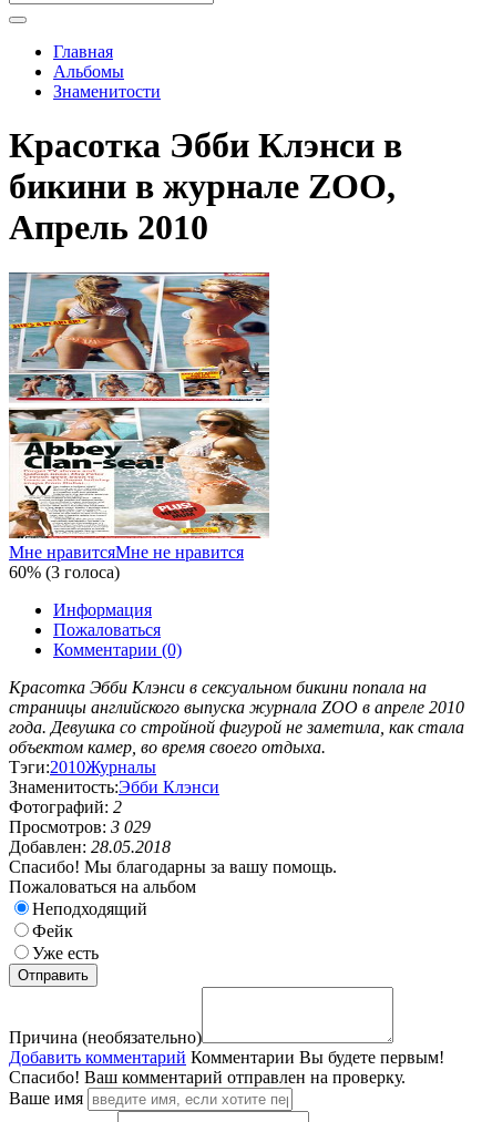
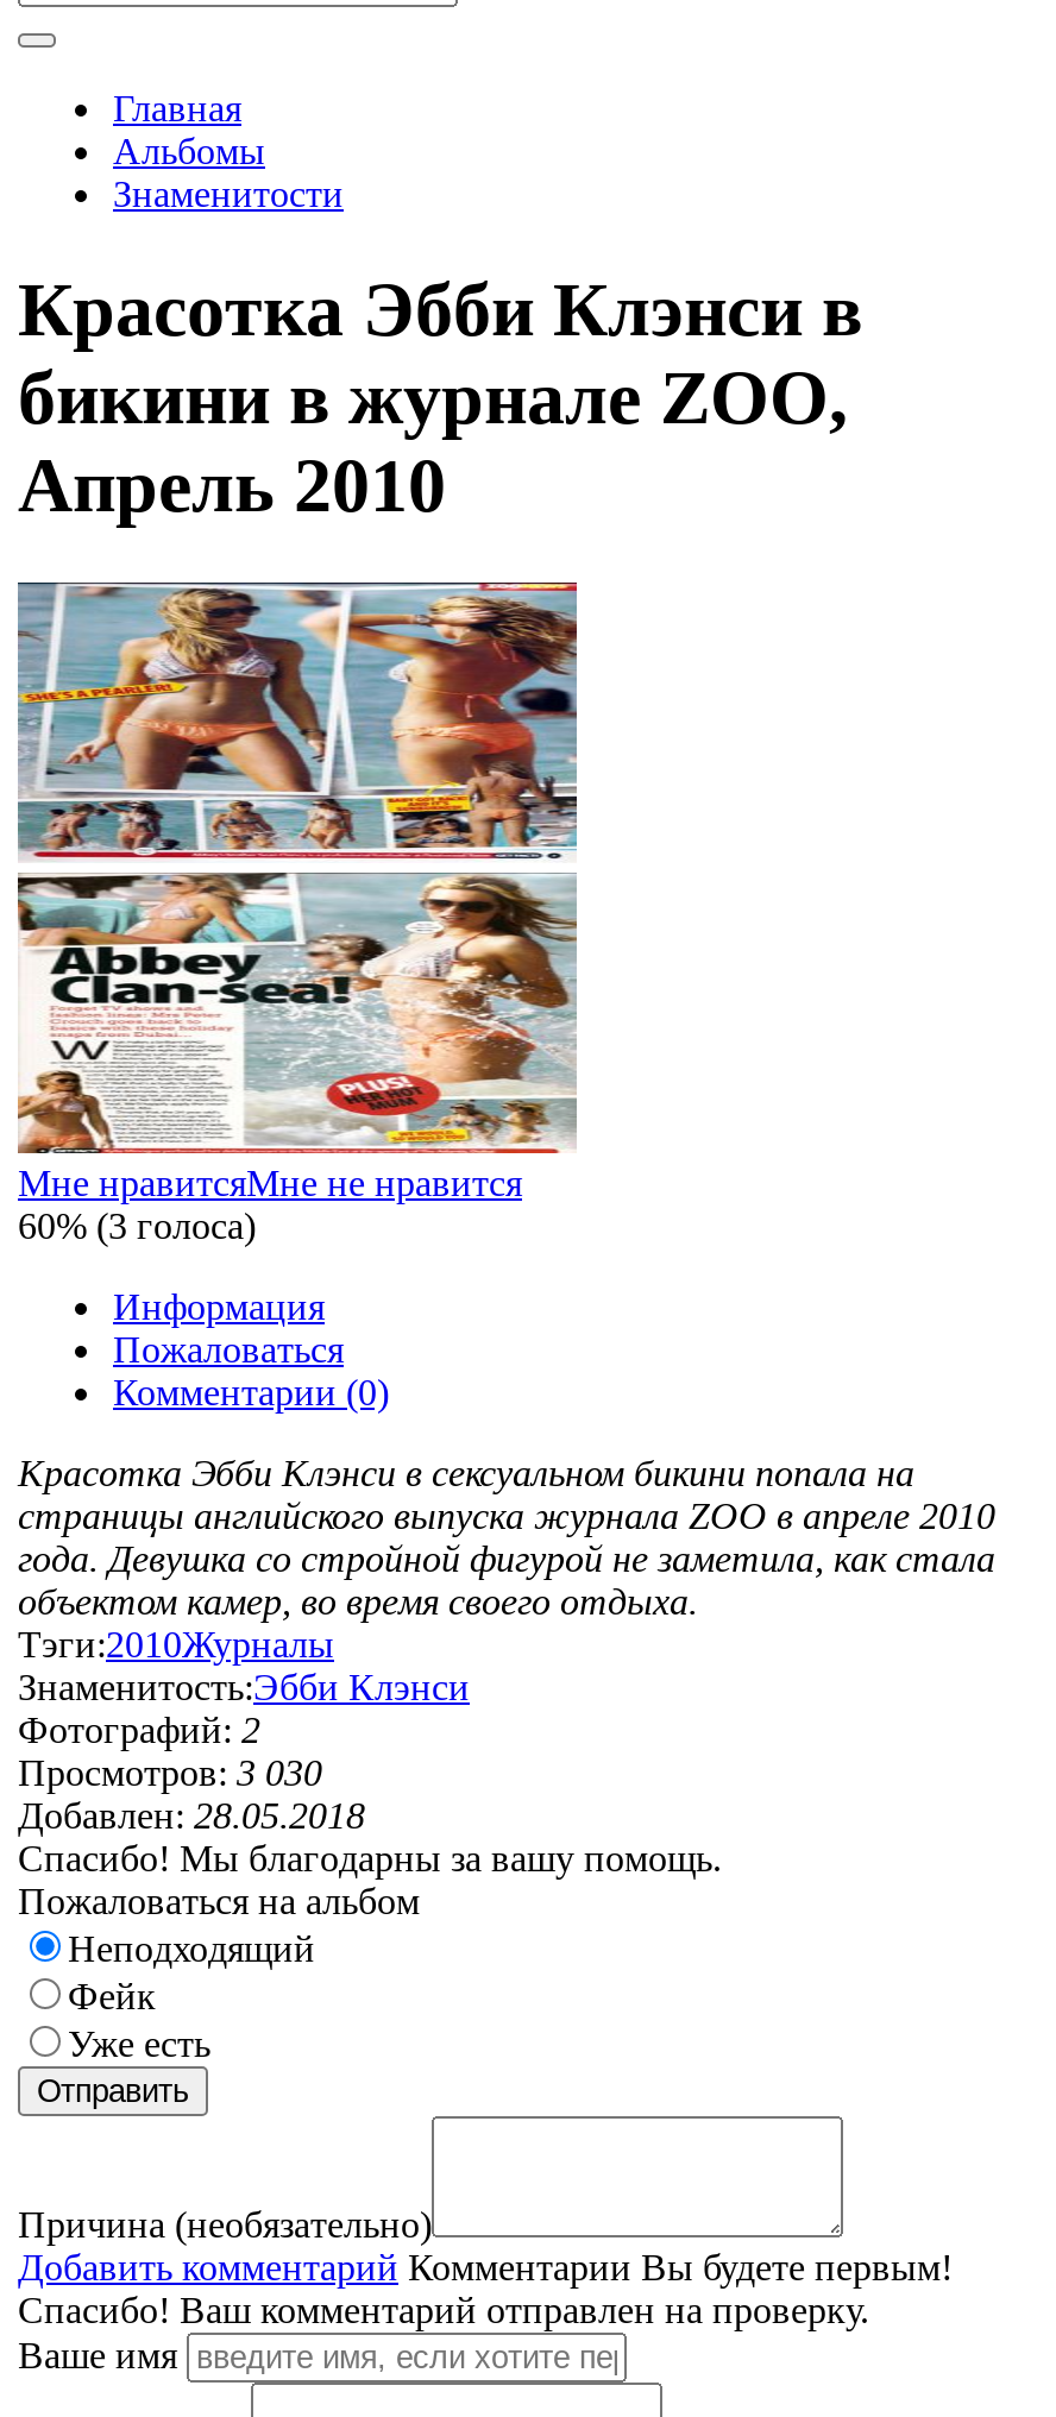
[9,817,151,836] Просмотров: 3 029 -> [18,1752,322,1793] Просмотров: 3 030

